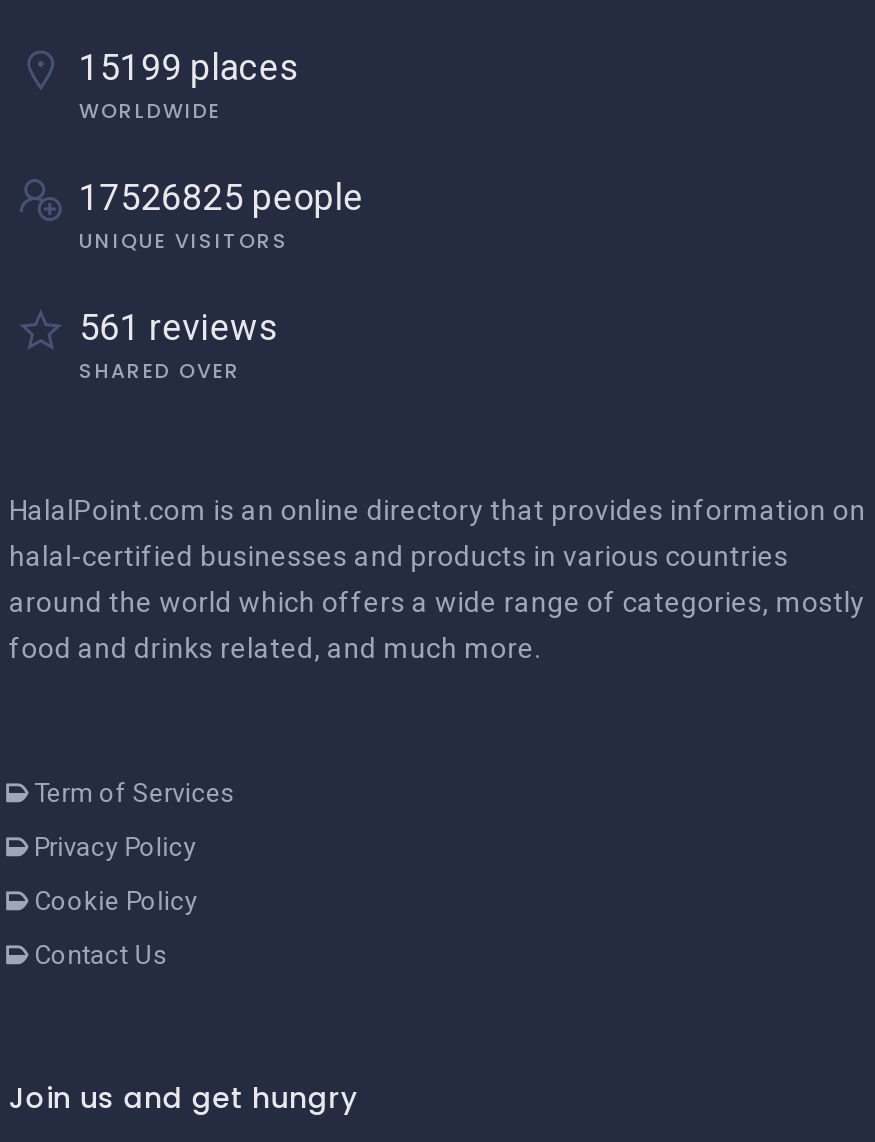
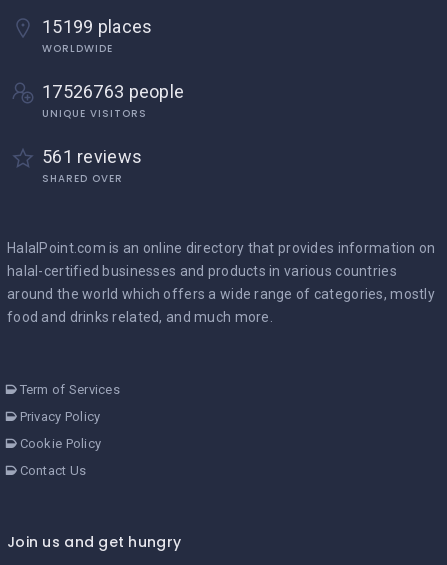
[79,177,363,219] 17526825 people -> [42,81,184,102] 17526763 people

